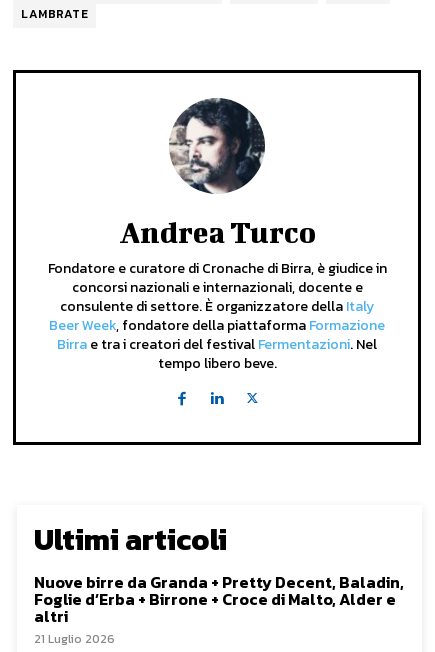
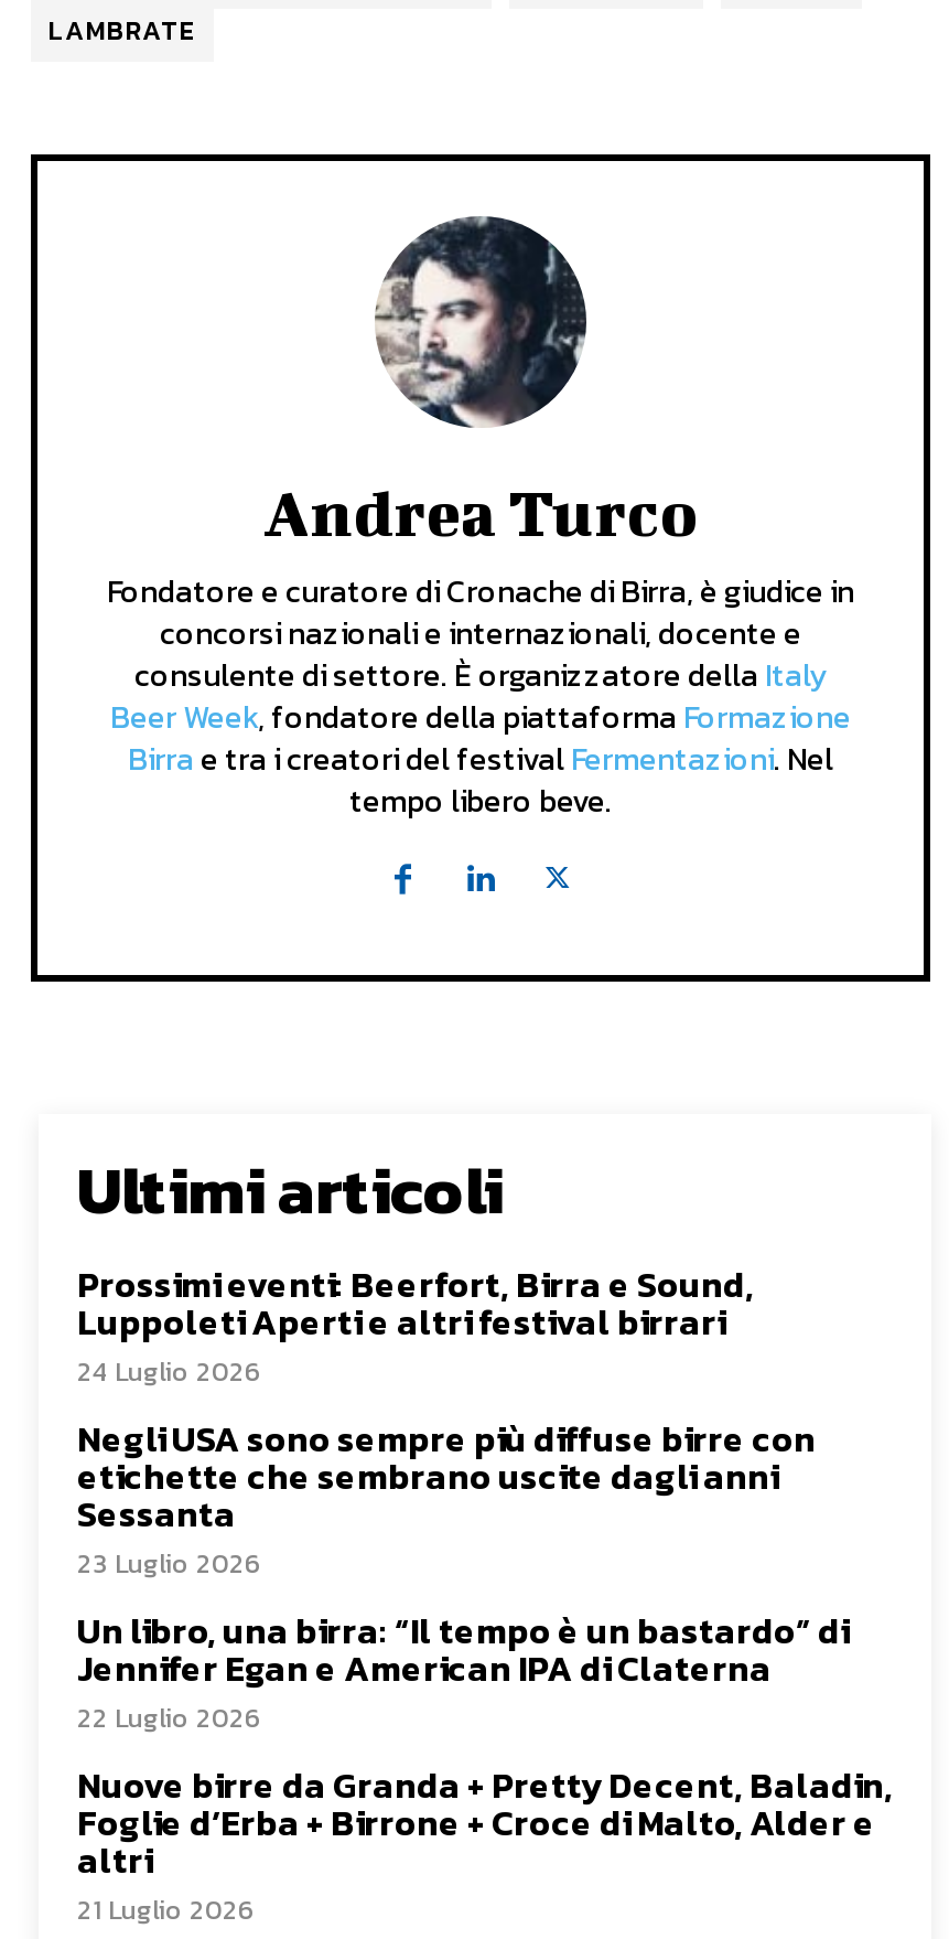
none -> [77,1256,849,1737] Prossimi eventi: Beerfort, Birra e Sound, | Luppoleti Aperti e altri festival birrari | 24 Luglio 2026 | Negli USA sono sempre più diffuse birre con | etichette che sembrano uscite dagli anni | Sessanta | 23 Luglio 2026 | Un libro, una birra: “Il tempo è un bastardo” di | Jennifer Egan e American IPA di Claterna | 22 Luglio 2026

